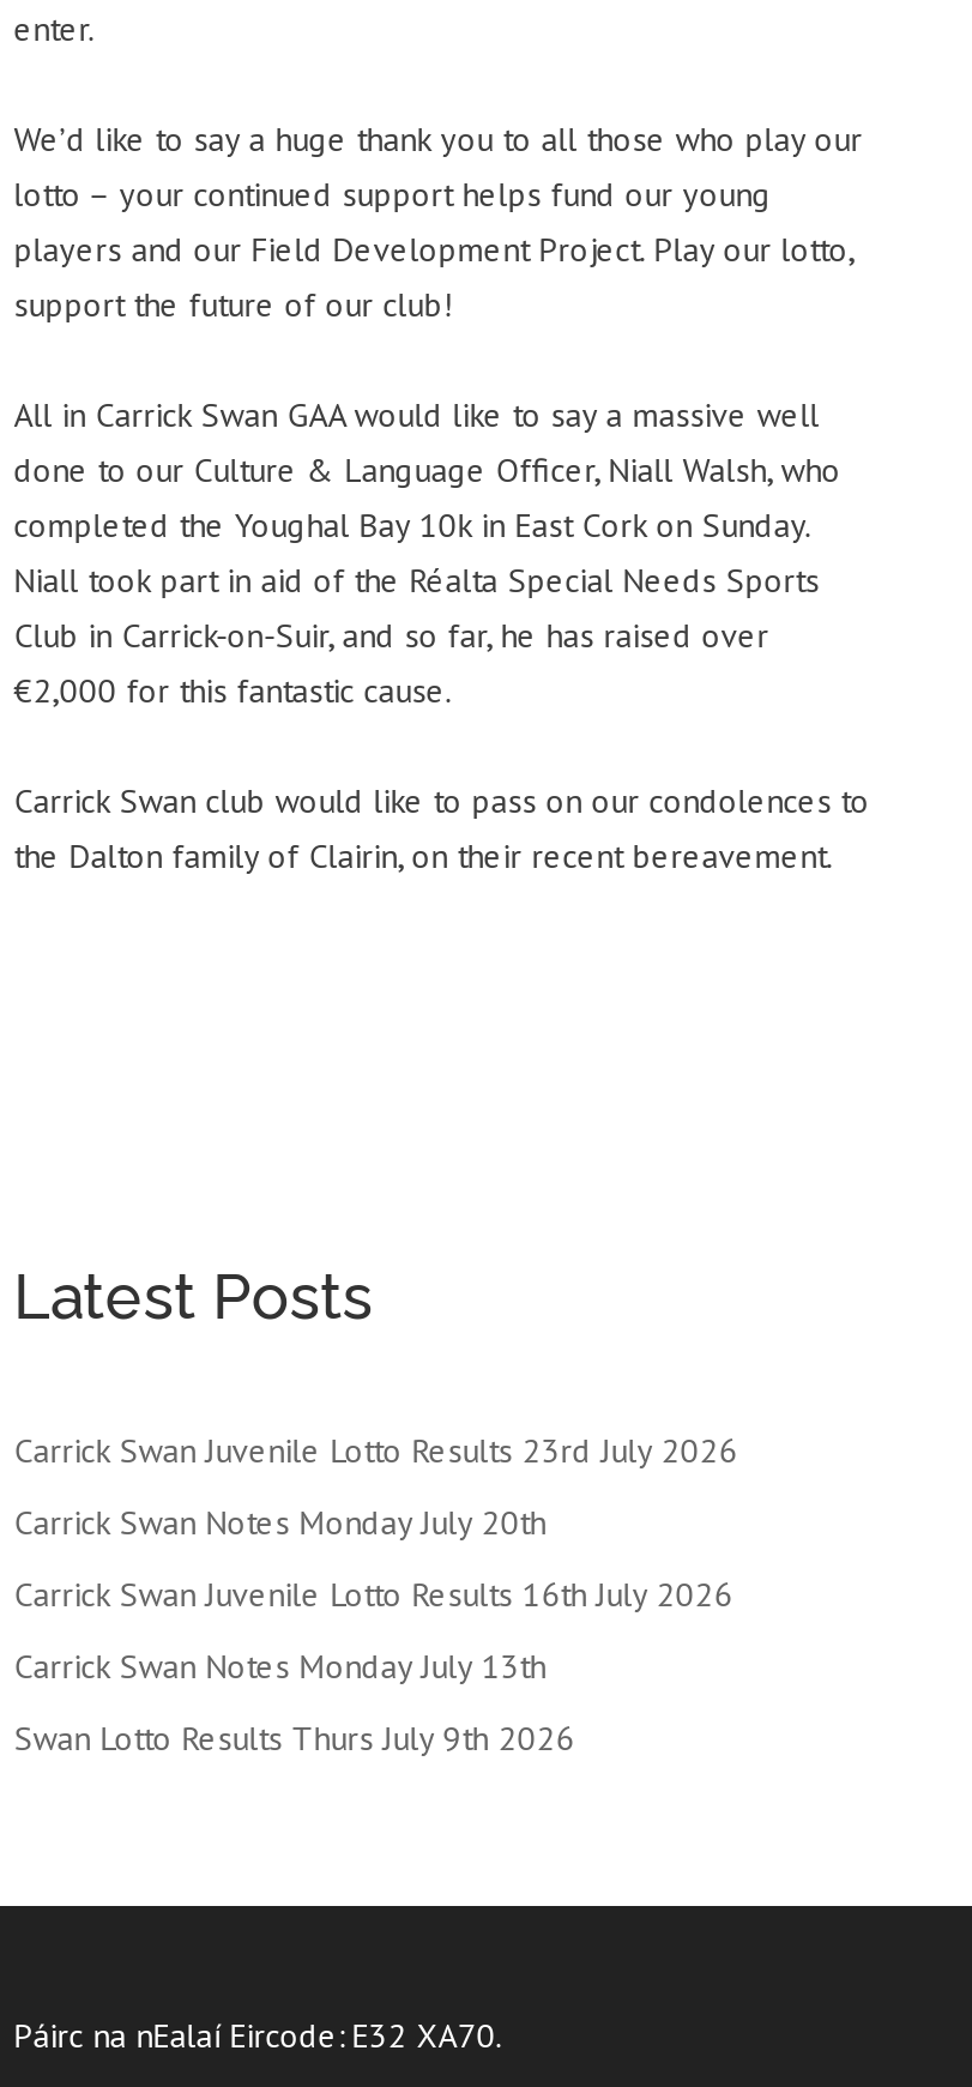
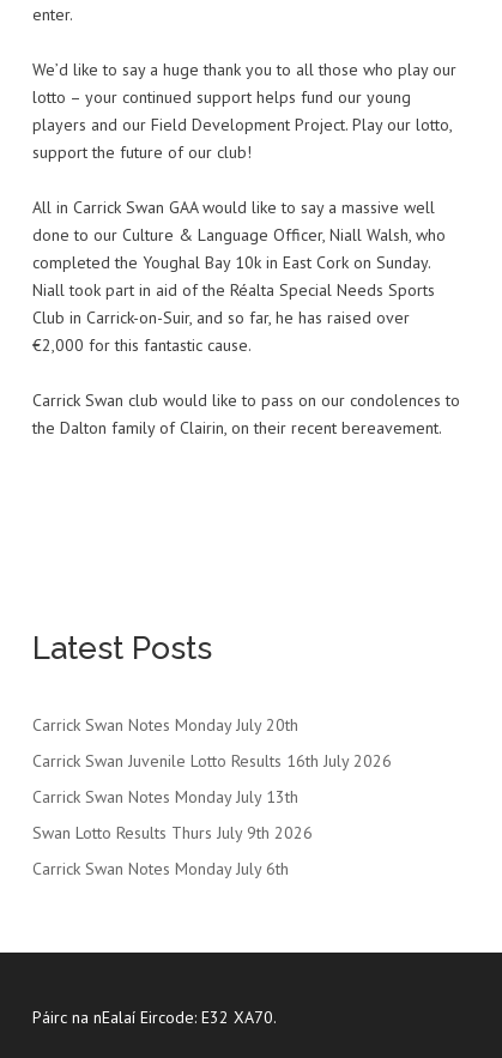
[14,1429,738,1472] Carrick Swan Juvenile Lotto Results 23rd July 2026 -> none
moved [14,1501,733,1760] -> [32,714,392,844]: Carrick Swan Notes Monday July 20th | Carrick Swan Juvenile Lotto Results 16th July 2026 | Carrick Swan Notes Monday July 13th | Swan Lotto Results Thurs July 9th 2026
none -> [32,858,289,879] Carrick Swan Notes Monday July 6th

